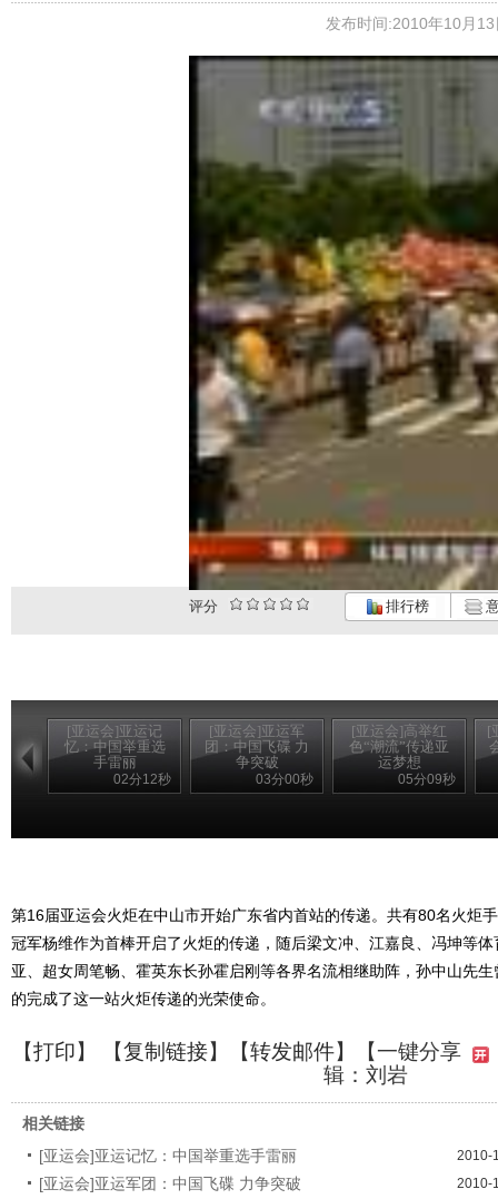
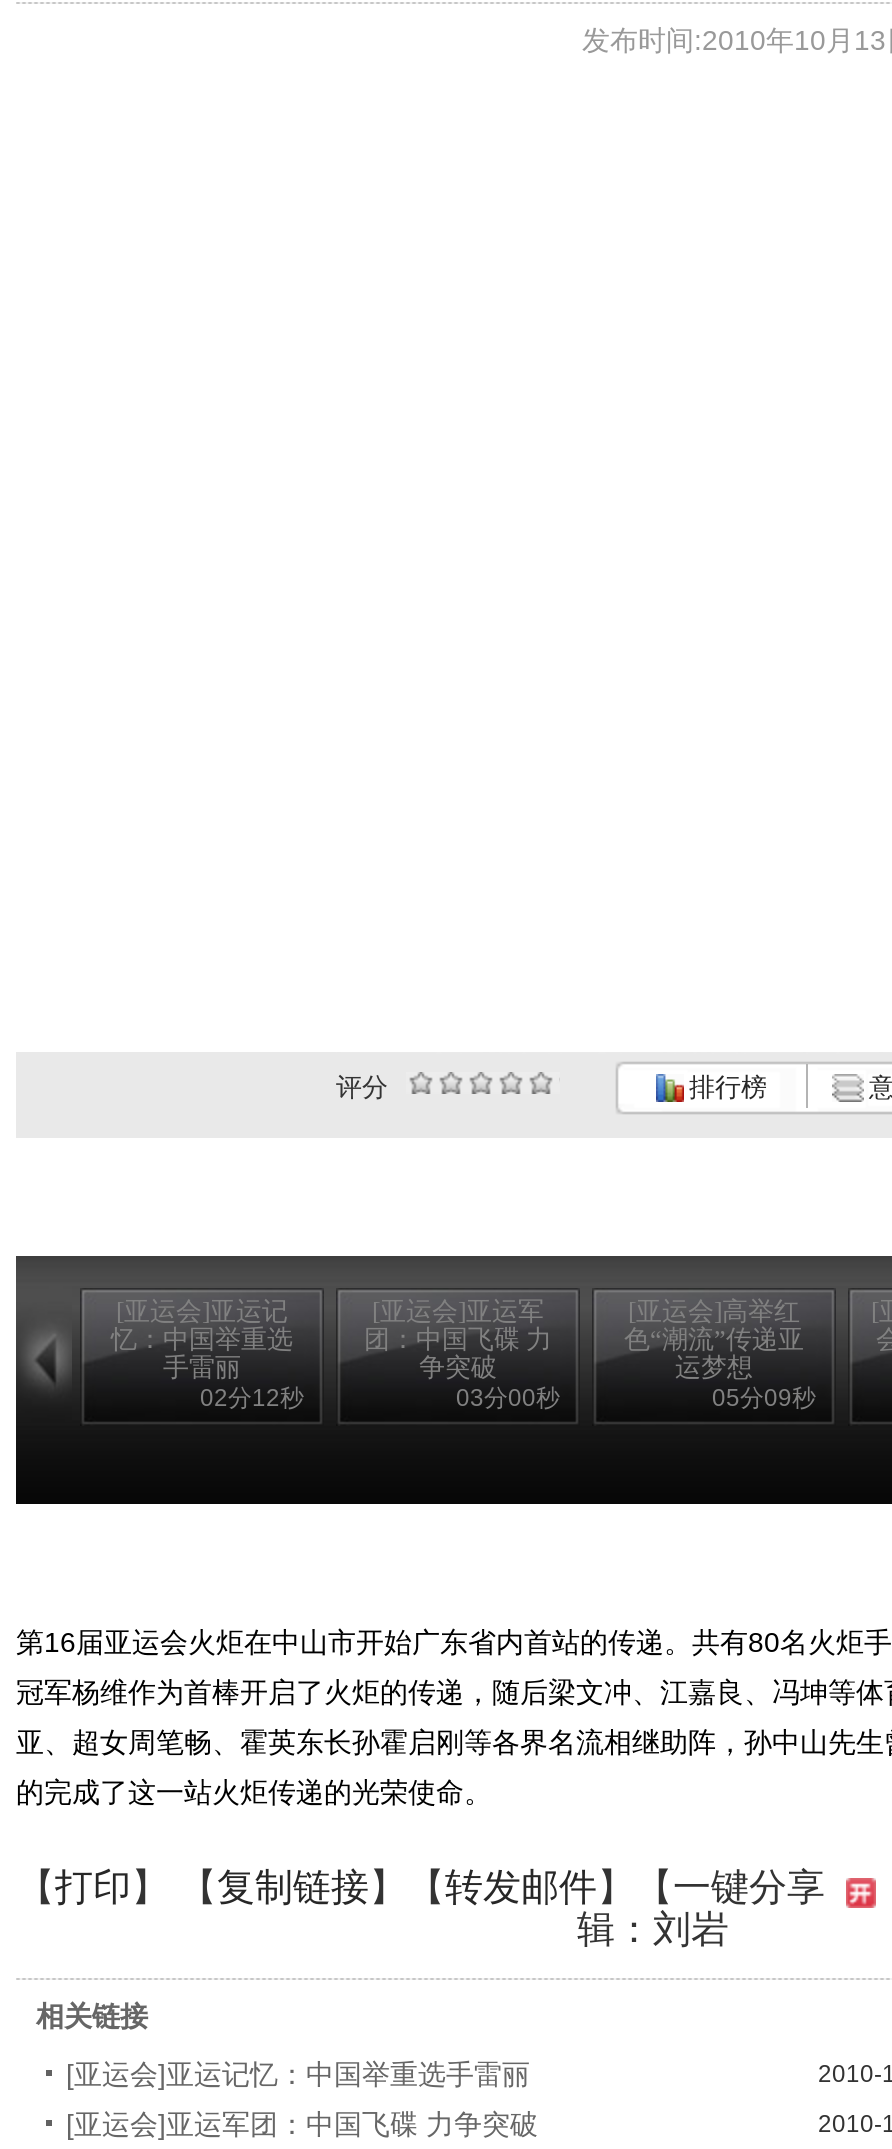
[188,55,495,591] [image] -> none

